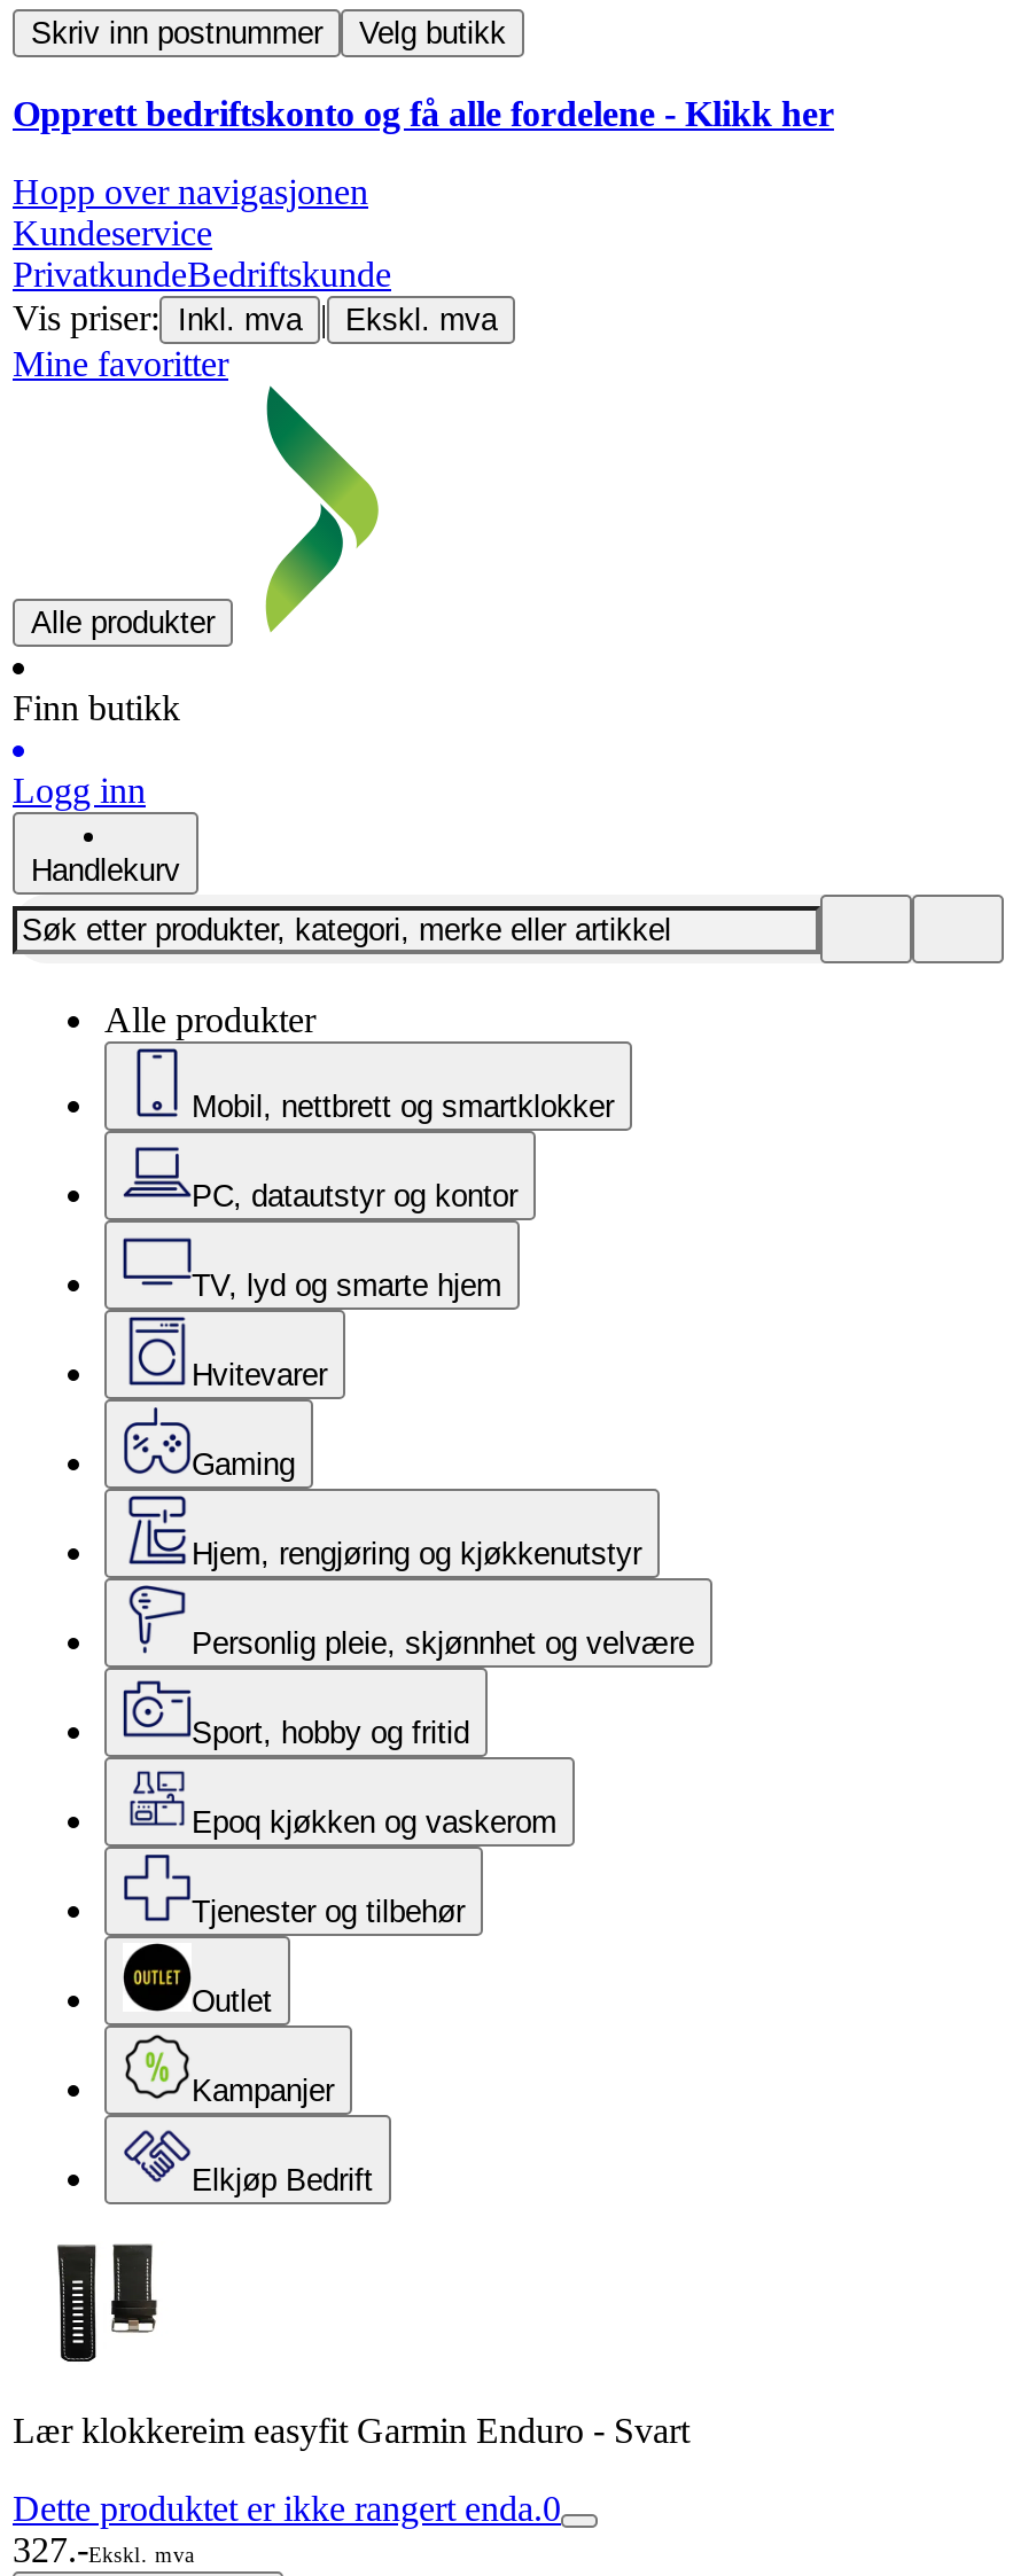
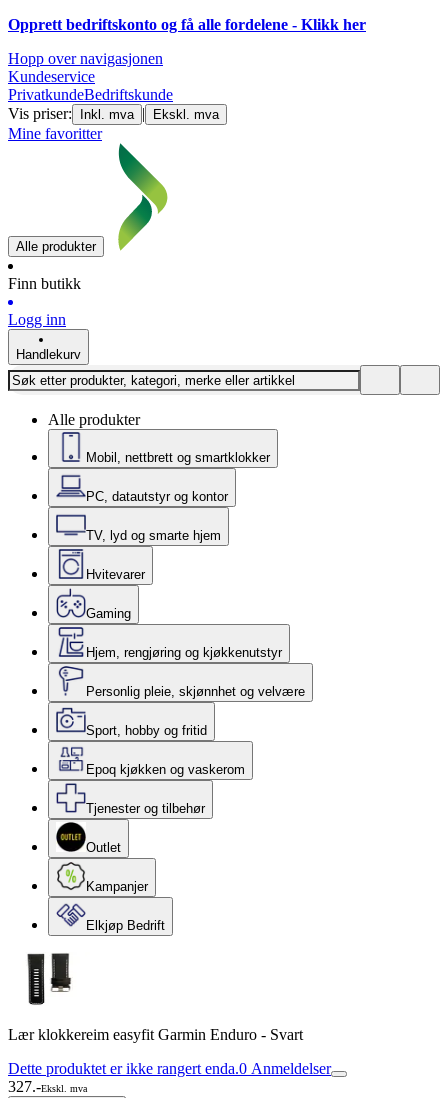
[31,16,506,50] Skriv inn postnummer | Velg butikk -> none
[13,2489,561,2528] Dette produktet er ikke rangert enda.0 -> [8,1060,331,1077] Dette produktet er ikke rangert enda.0 Anmeldelser

